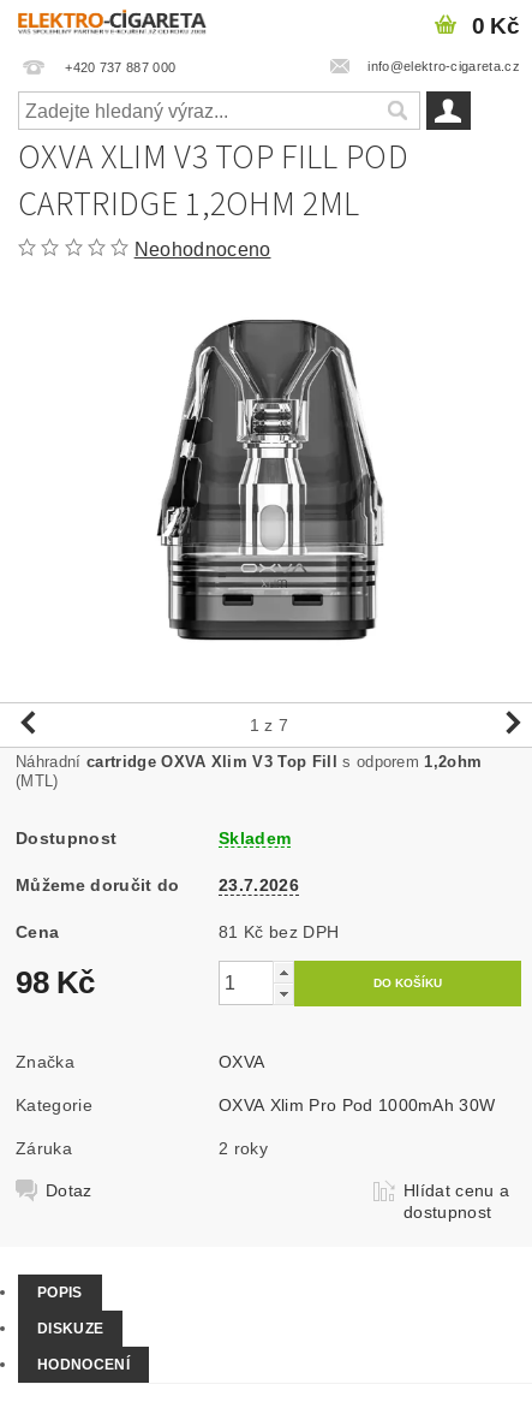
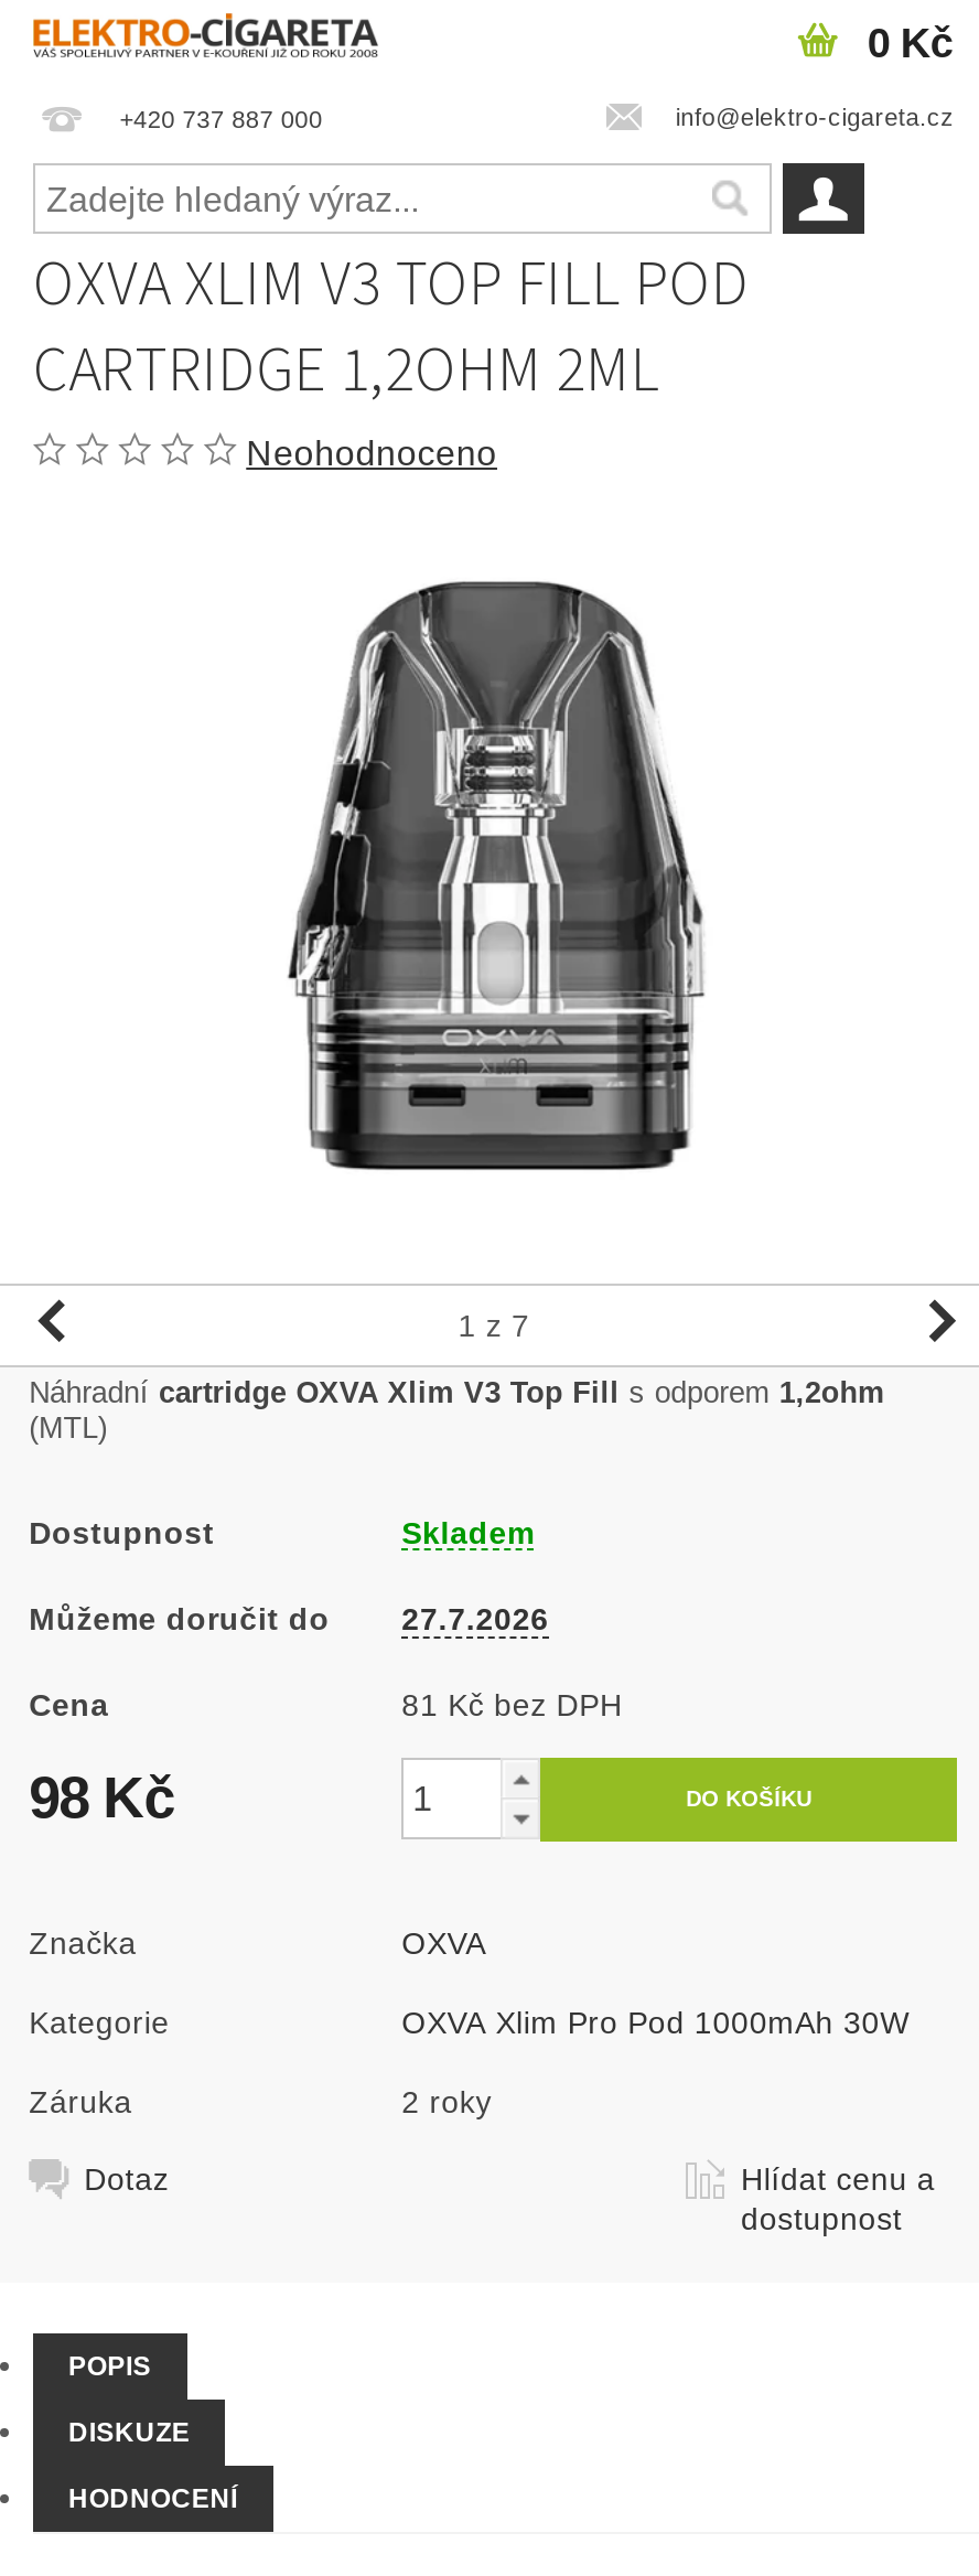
[219,875,299,894] 23.7.2026 -> [402,1600,549,1635] 27.7.2026

